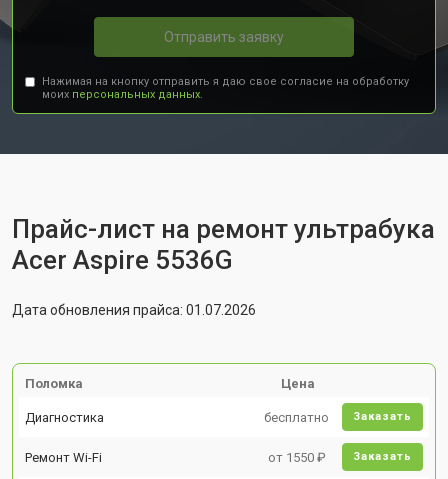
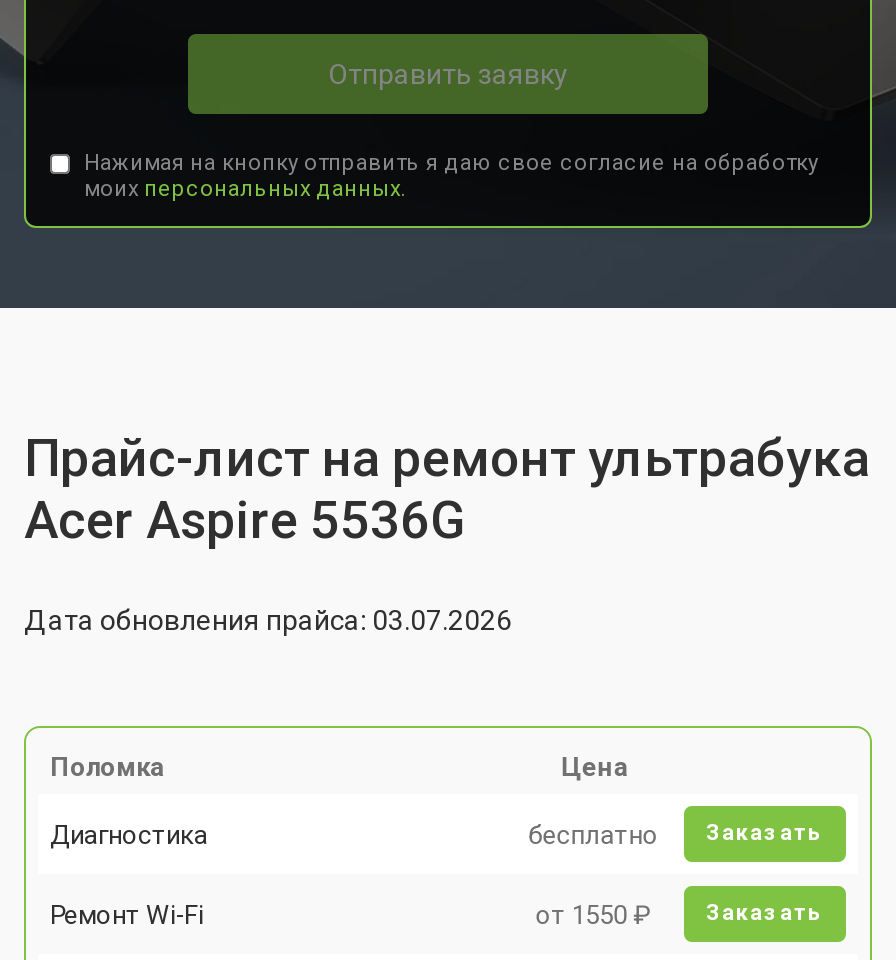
[12,302,256,318] Дата обновления прайса: 01.07.2026 -> [24,604,512,636] Дата обновления прайса: 03.07.2026

